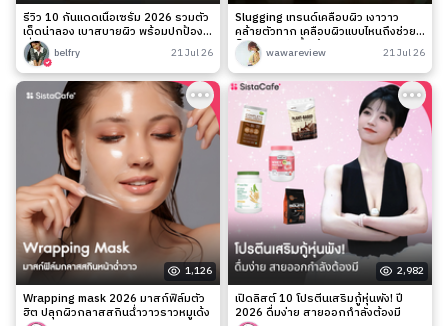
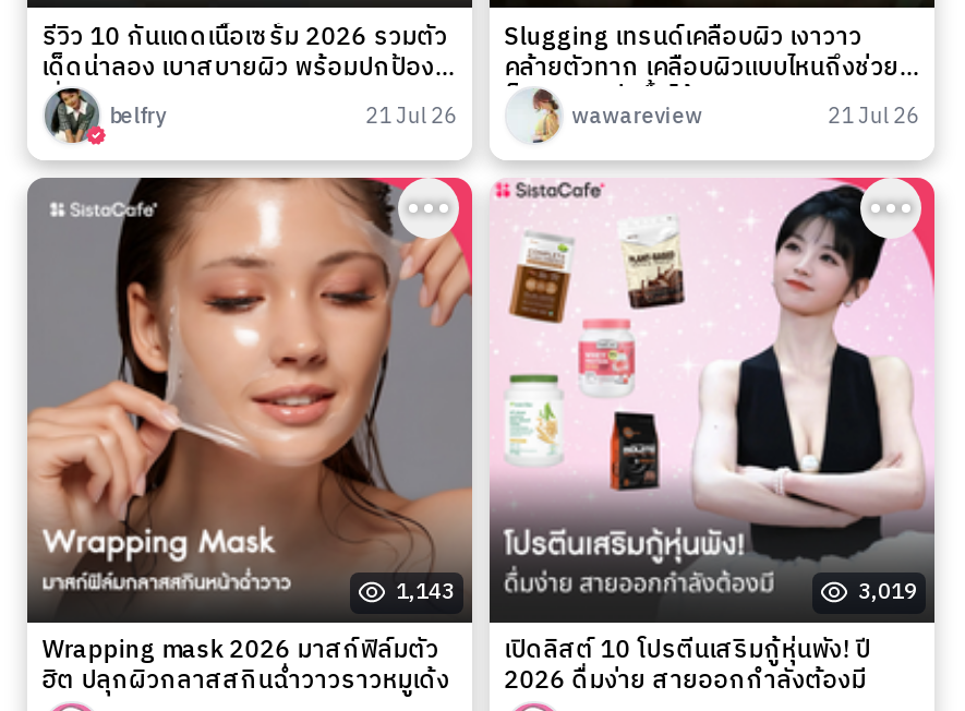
[185,263,212,279] 1,126 -> [396,574,455,609] 1,143
[397,263,424,279] 2,982 -> [858,574,917,609] 3,019

